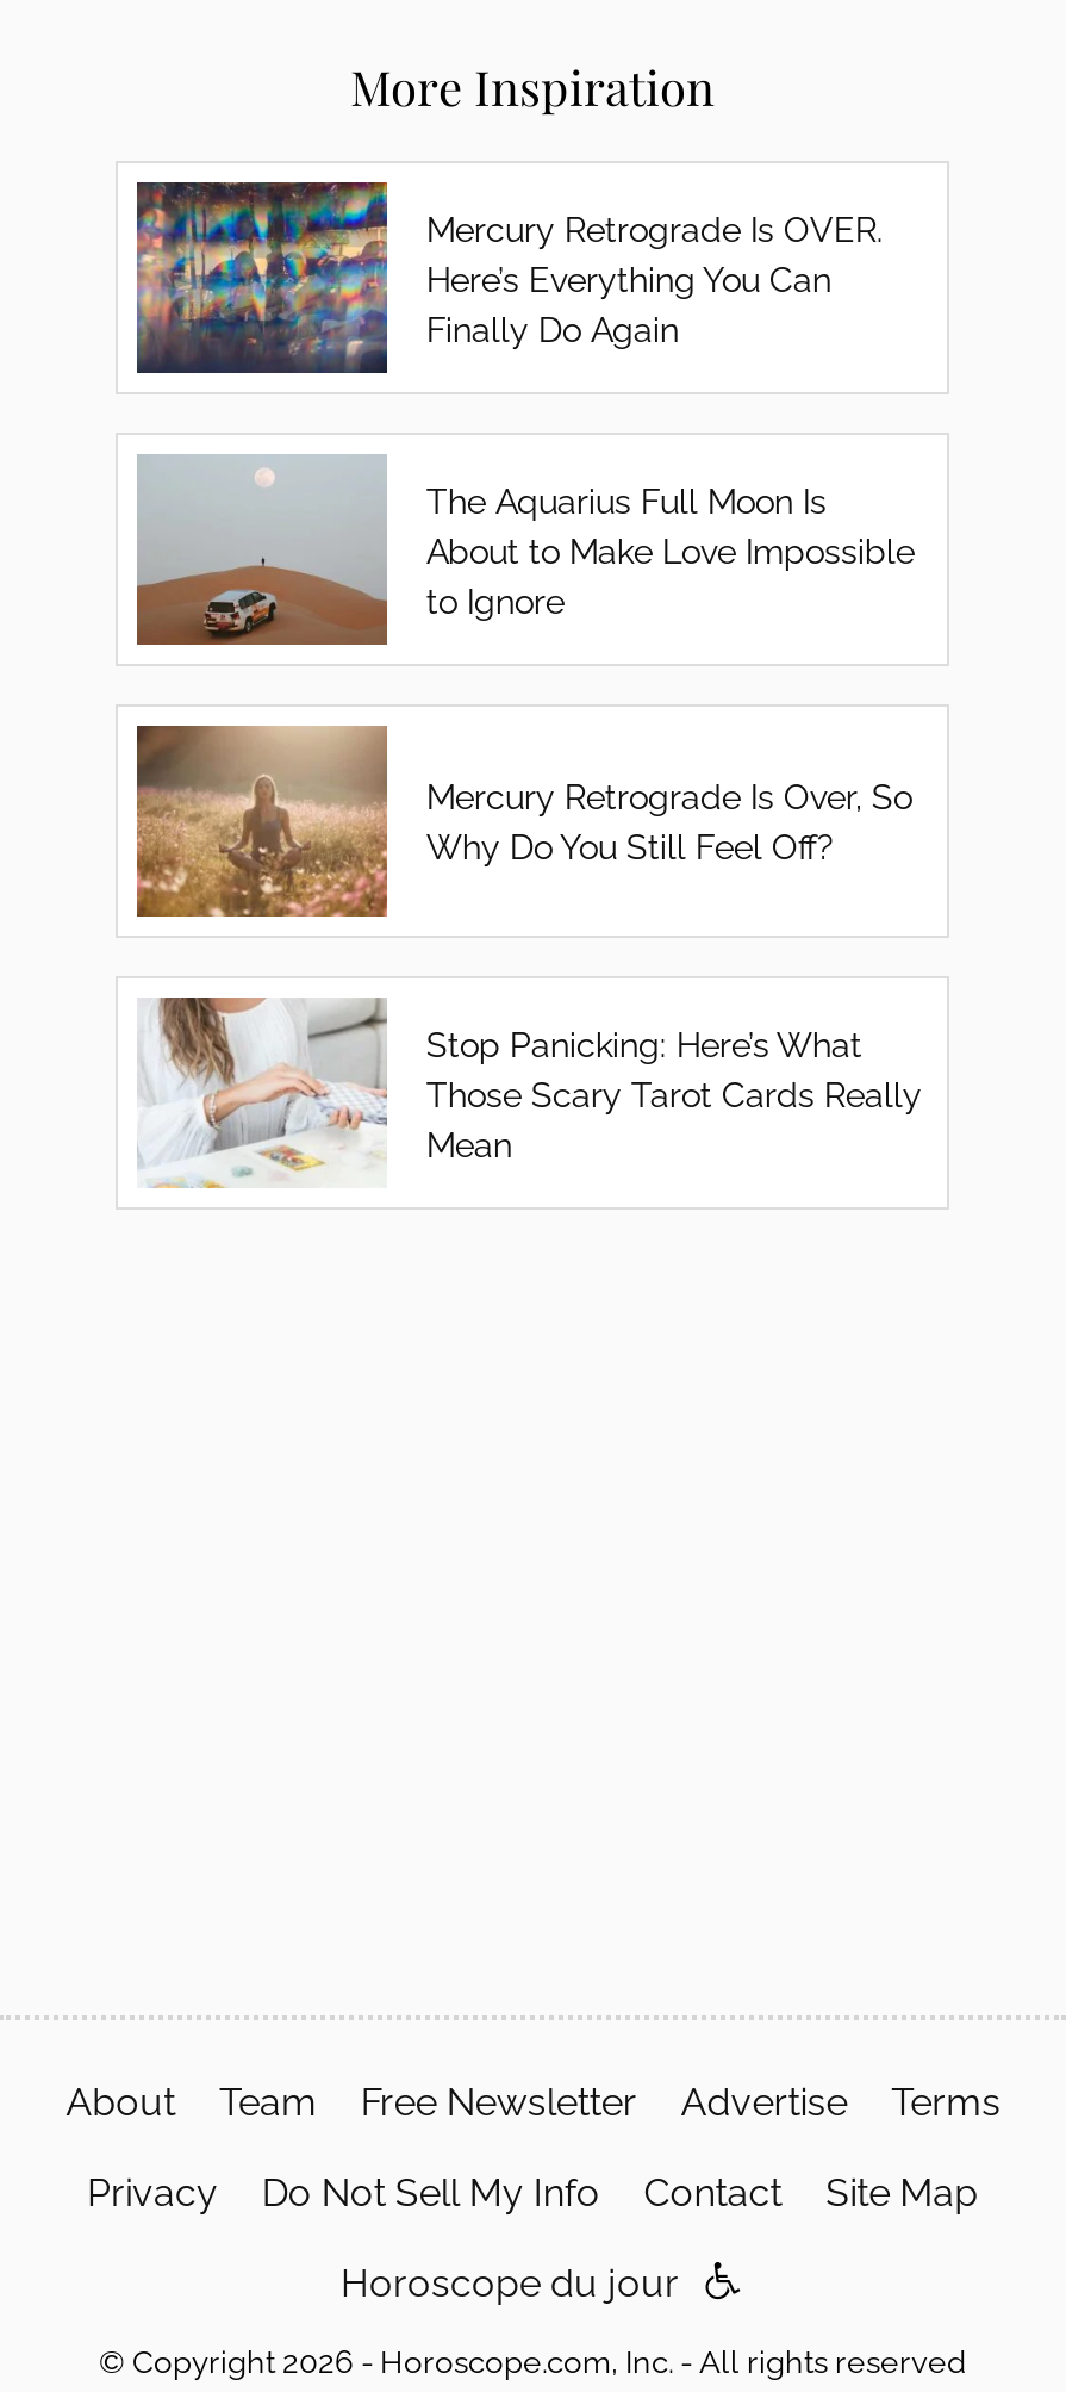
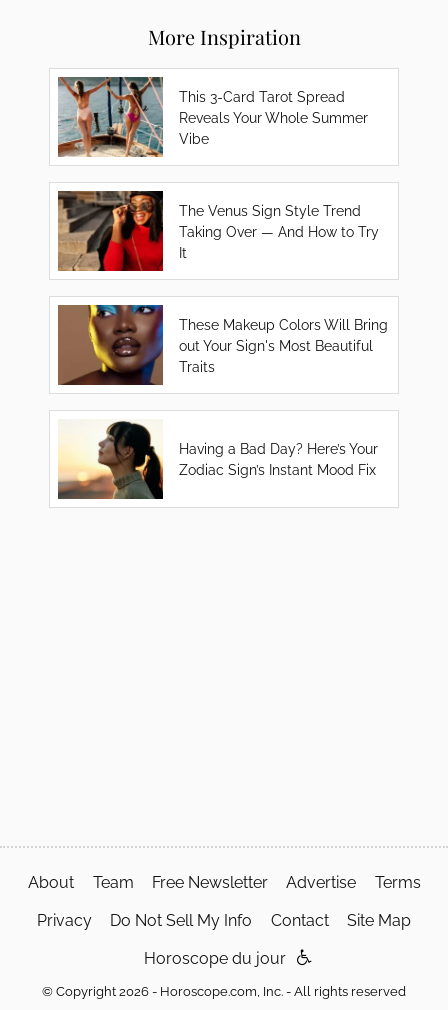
[135,180,883,375] [image] | Mercury Retrograde Is OVER. | Here’s Everything You Can | Finally Do Again -> [58,77,368,158] [image] | This 3-Card Tarot Spread | Reveals Your Whole Summer | Vibe
[137,454,914,647] [image] | The Aquarius Full Moon Is | About to Make Love Impossible | to Ignore -> [58,190,379,272] [image] | The Venus Sign Style Trend | Taking Over — And How to Try | It
[137,723,912,919] [image] | Mercury Retrograde Is Over, So | Why Do You Still Feel Off? -> [58,304,388,386] [image] | These Makeup Colors Will Bring | out Your Sign's Most Beautiful | Traits
[137,995,921,1191] [image] | Stop Panicking: Here’s What | Those Scary Tarot Cards Really | Mean -> [57,419,378,500] [image] | Having a Bad Day? Here’s Your | Zodiac Sign’s Instant Mood Fix

